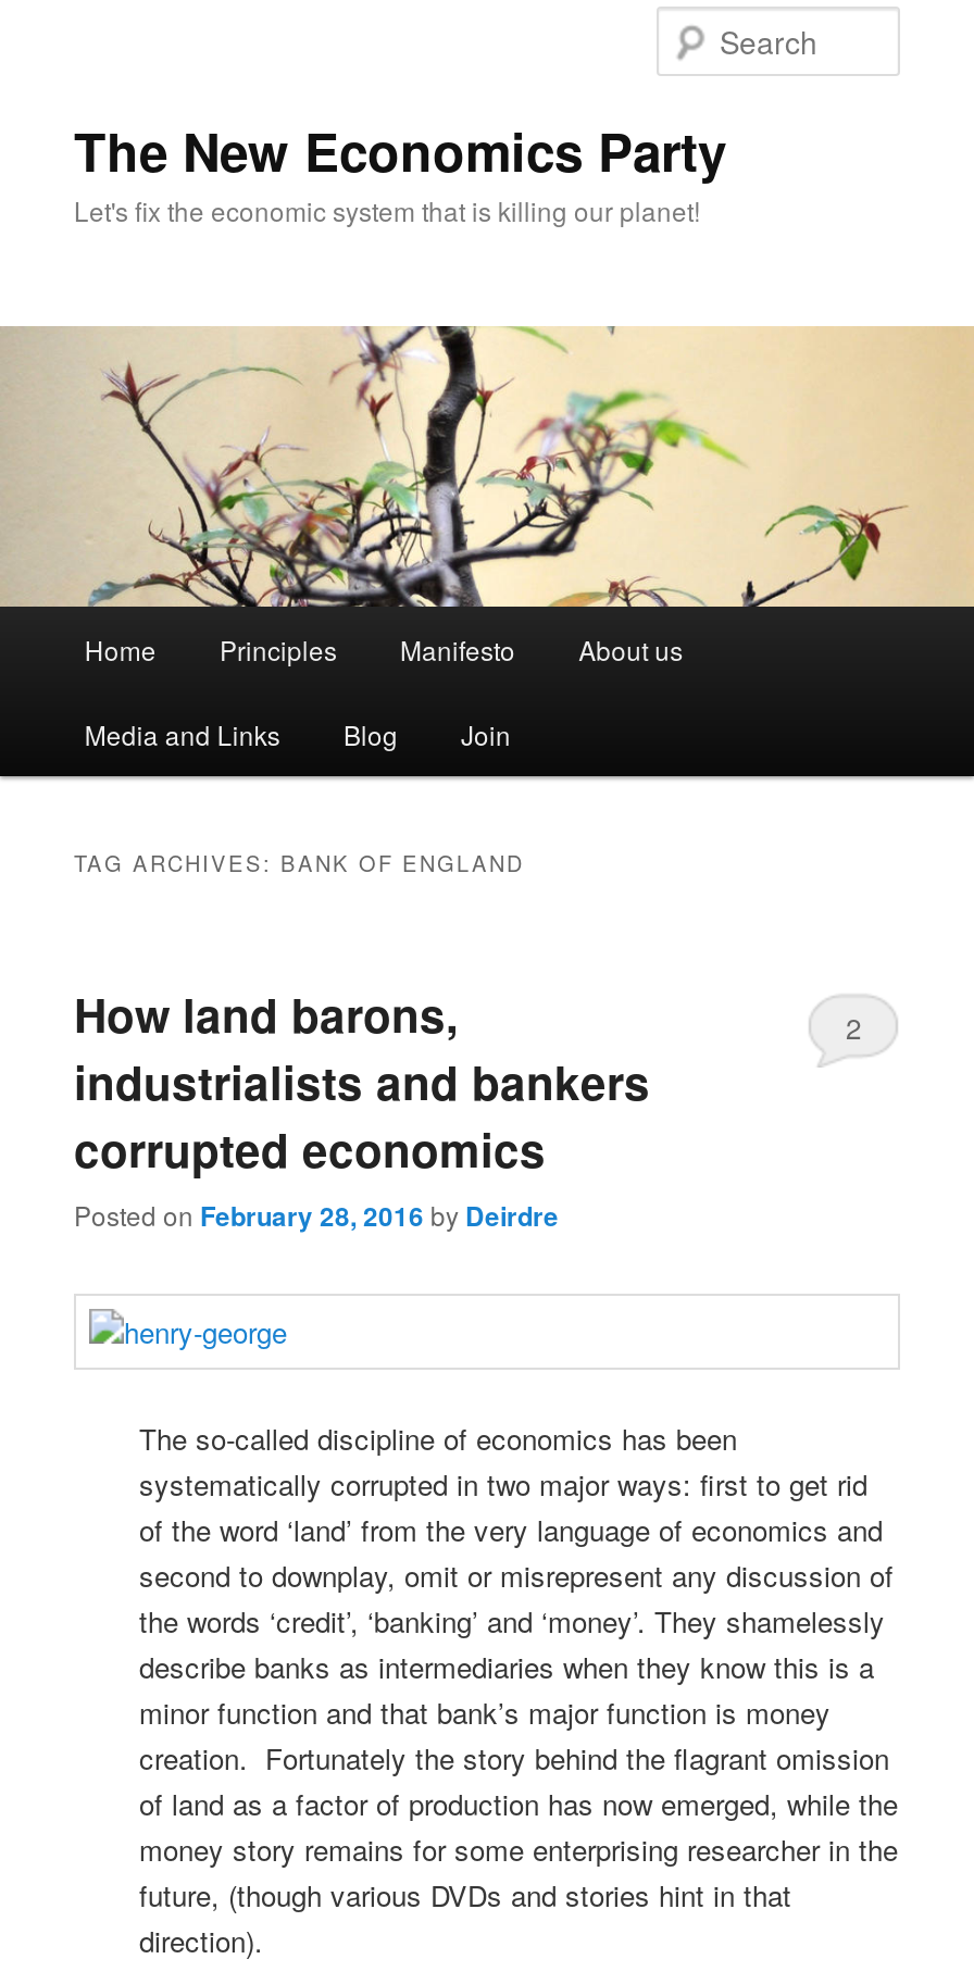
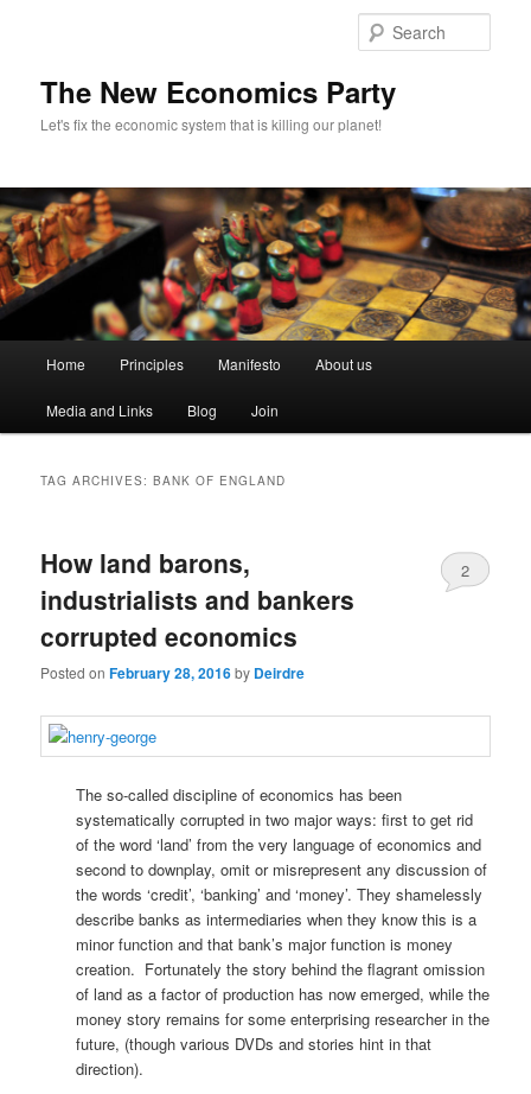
[7,326,967,609] [image] -> [4,186,527,342] [image]

